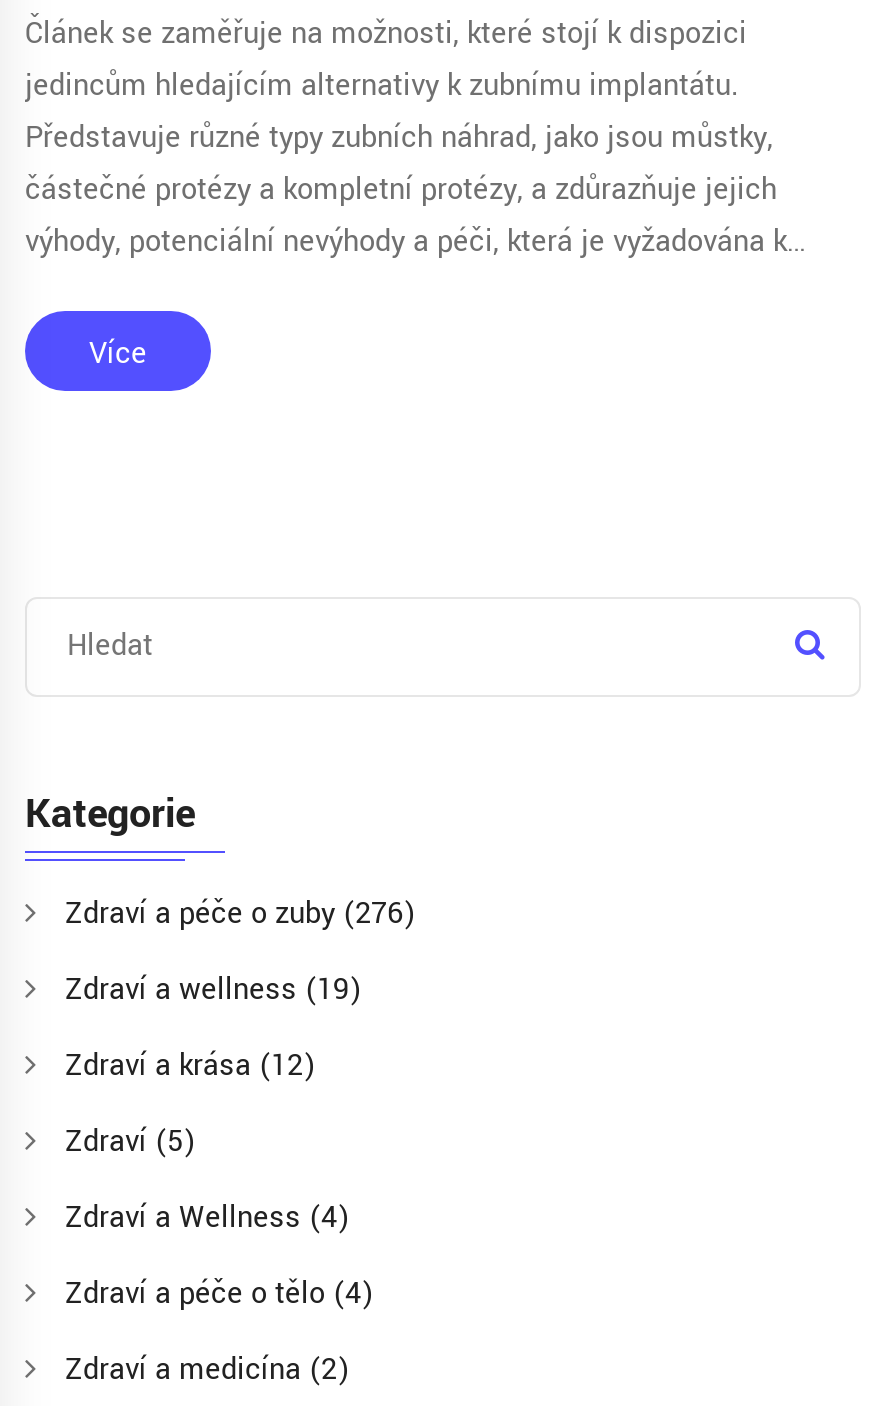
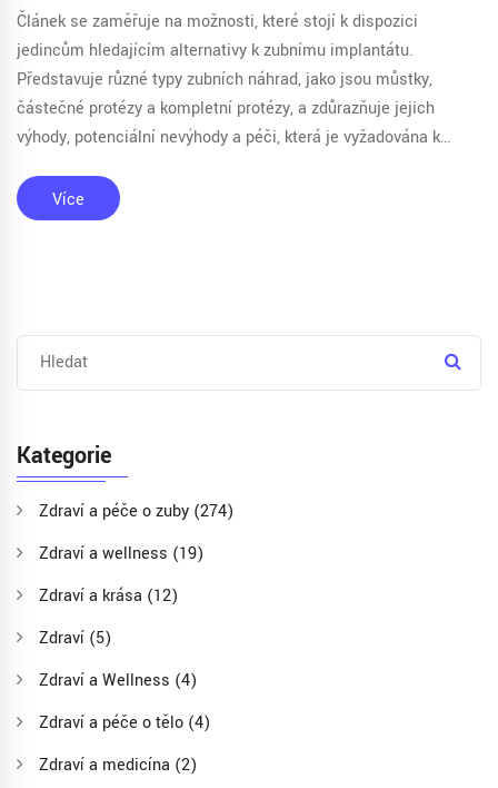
[65,893,415,935] Zdraví a péče o zuby (276) -> [39,500,233,523] Zdraví a péče o zuby (274)

